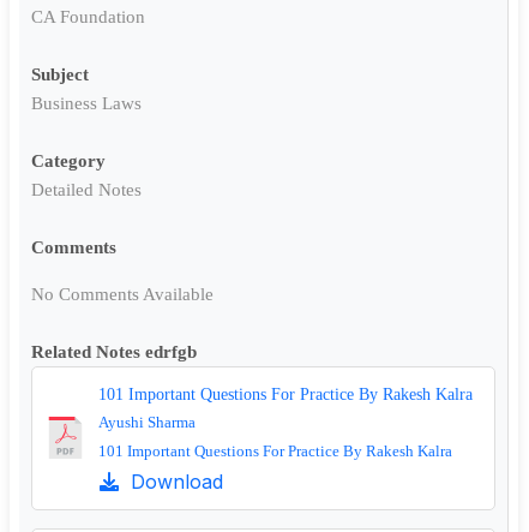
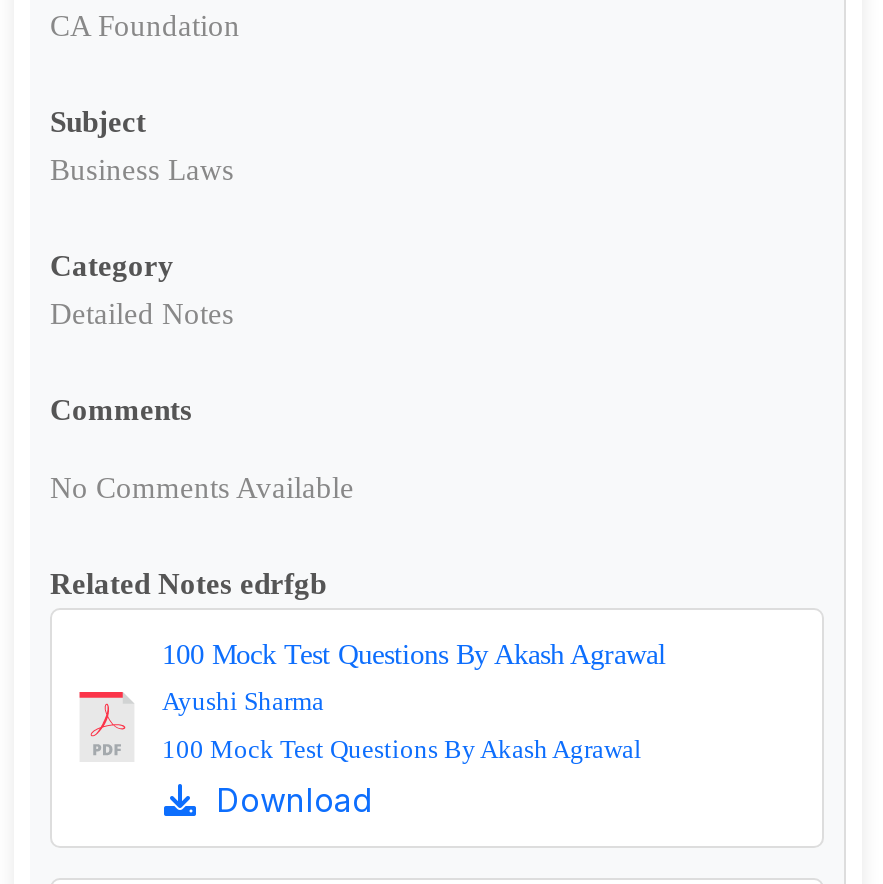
[98,384,473,403] 101 Important Questions For Practice By Rakesh Kalra -> [162,637,666,669] 100 Mock Test Questions By Akash Agrawal
[98,441,452,459] 101 Important Questions For Practice By Rakesh Kalra -> [162,733,642,763] 100 Mock Test Questions By Akash Agrawal

